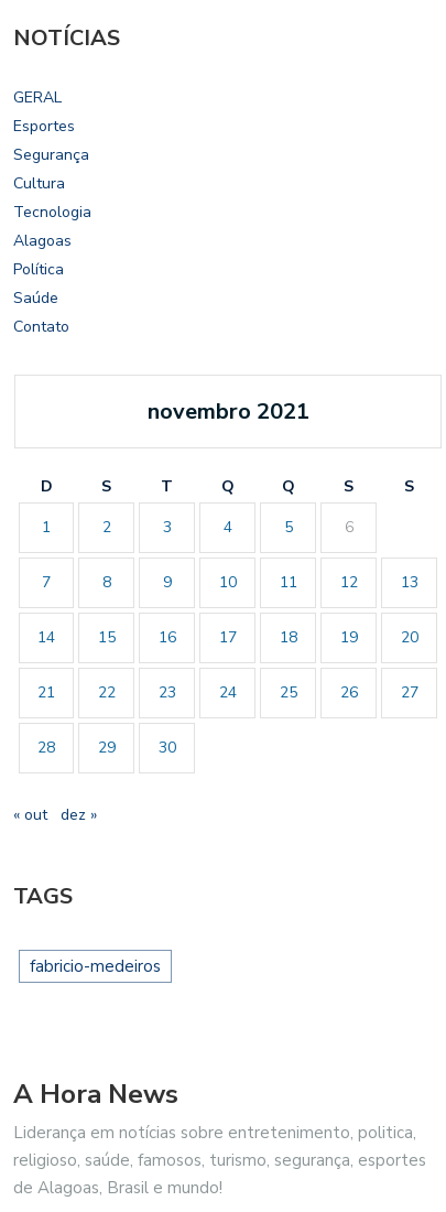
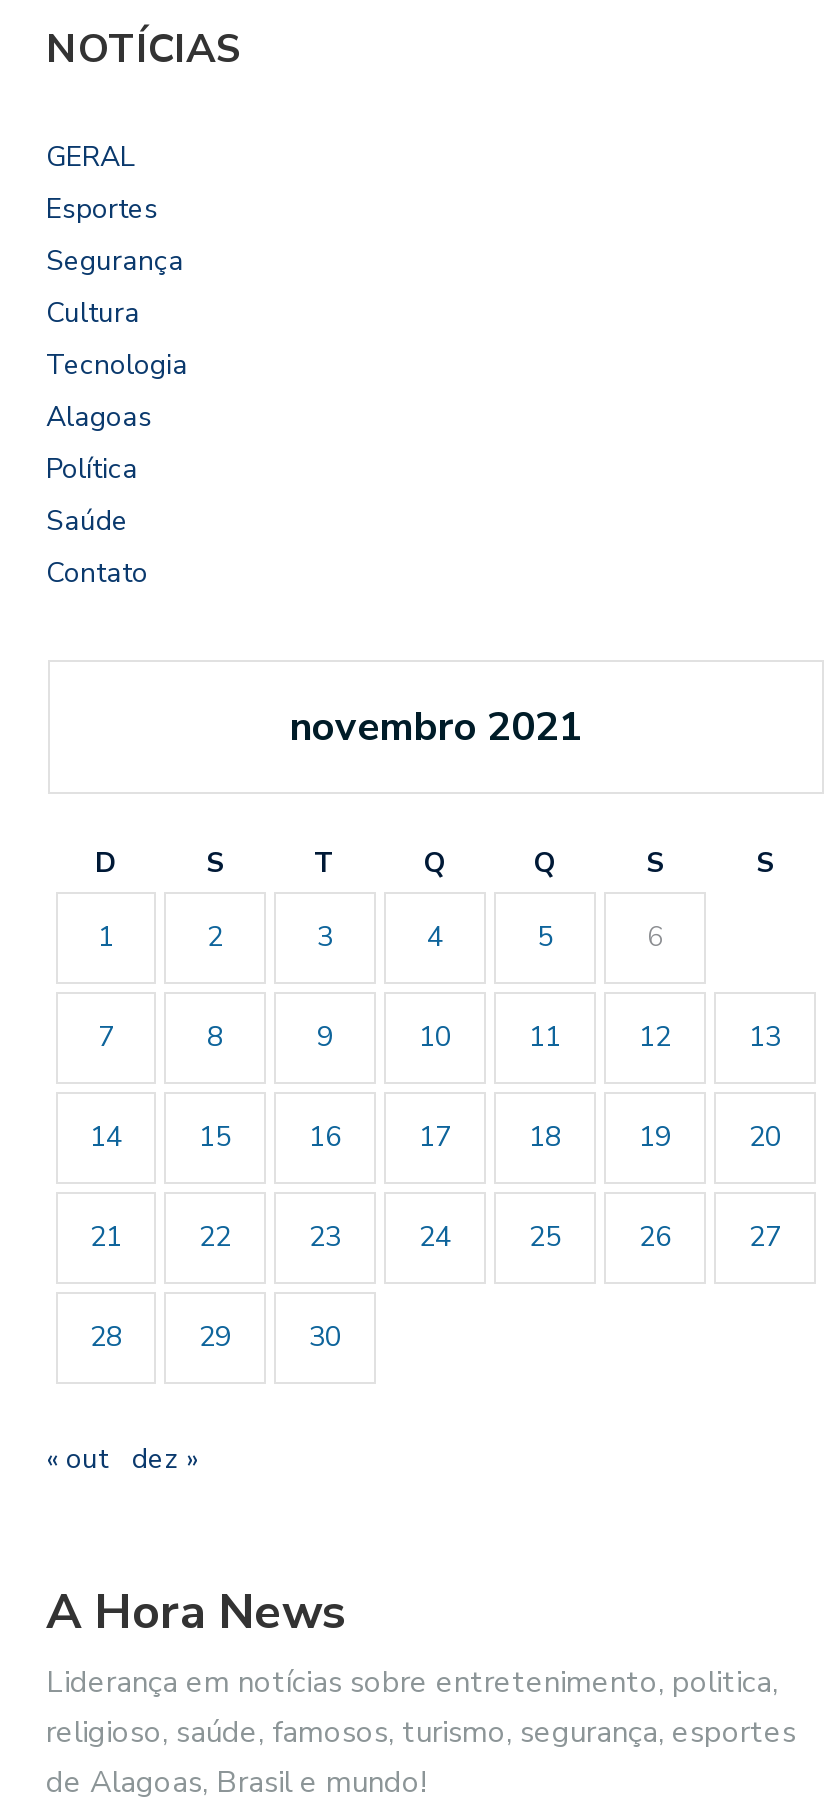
[13,881,161,977] TAGS | fabricio-medeiros -> none

